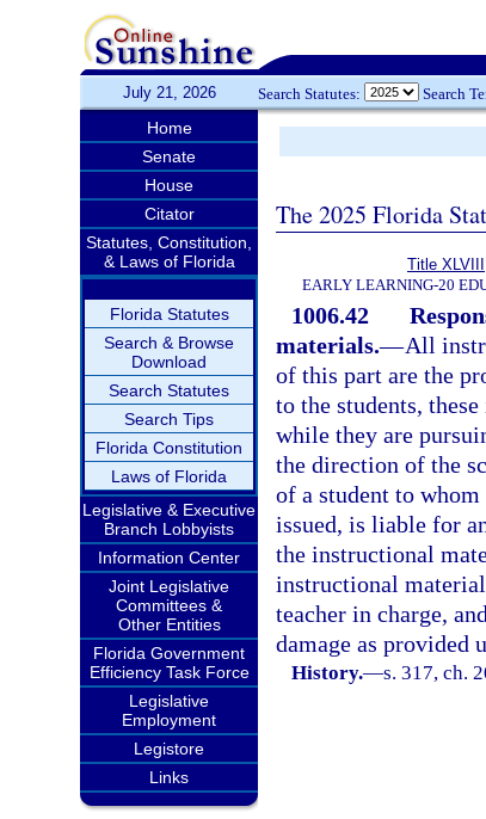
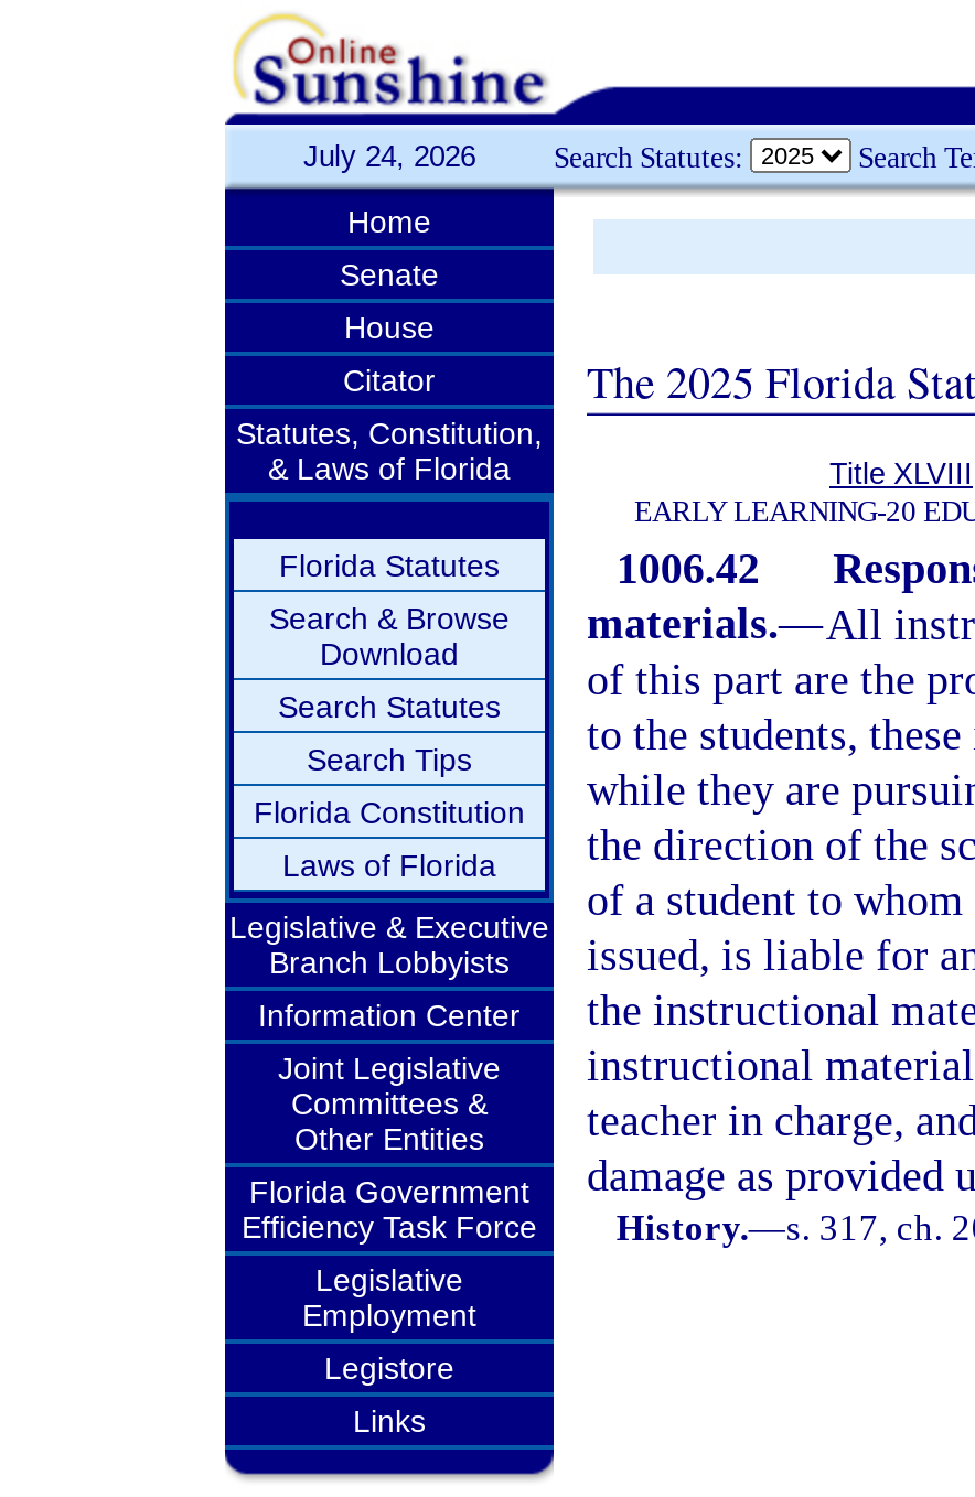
[122,84,216,101] July 21, 2026 -> [303,140,475,173] July 24, 2026

